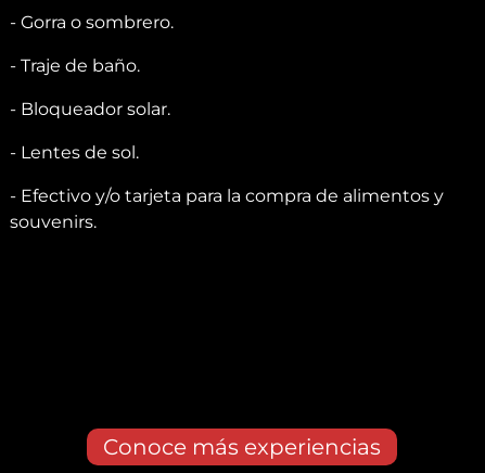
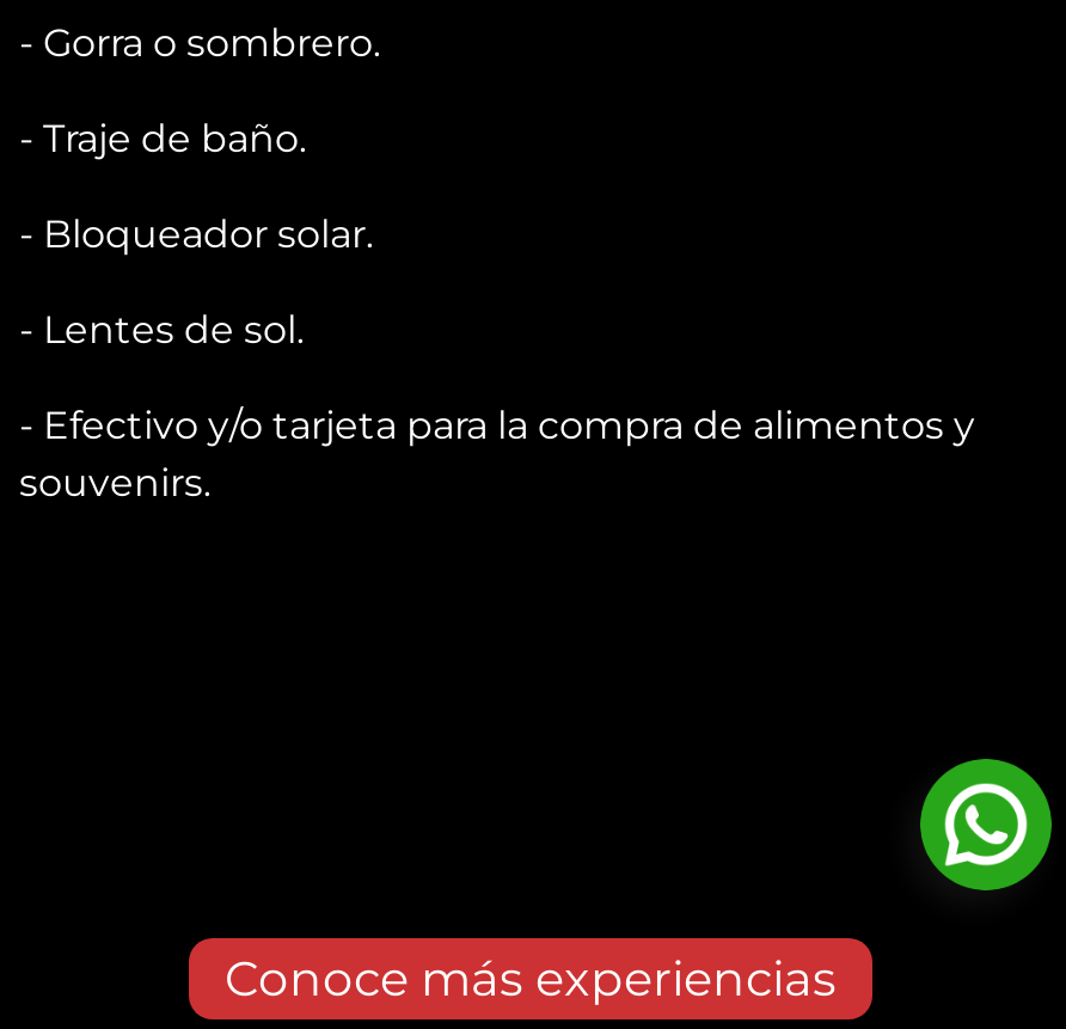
none -> [918,757,1054,893] [image]

